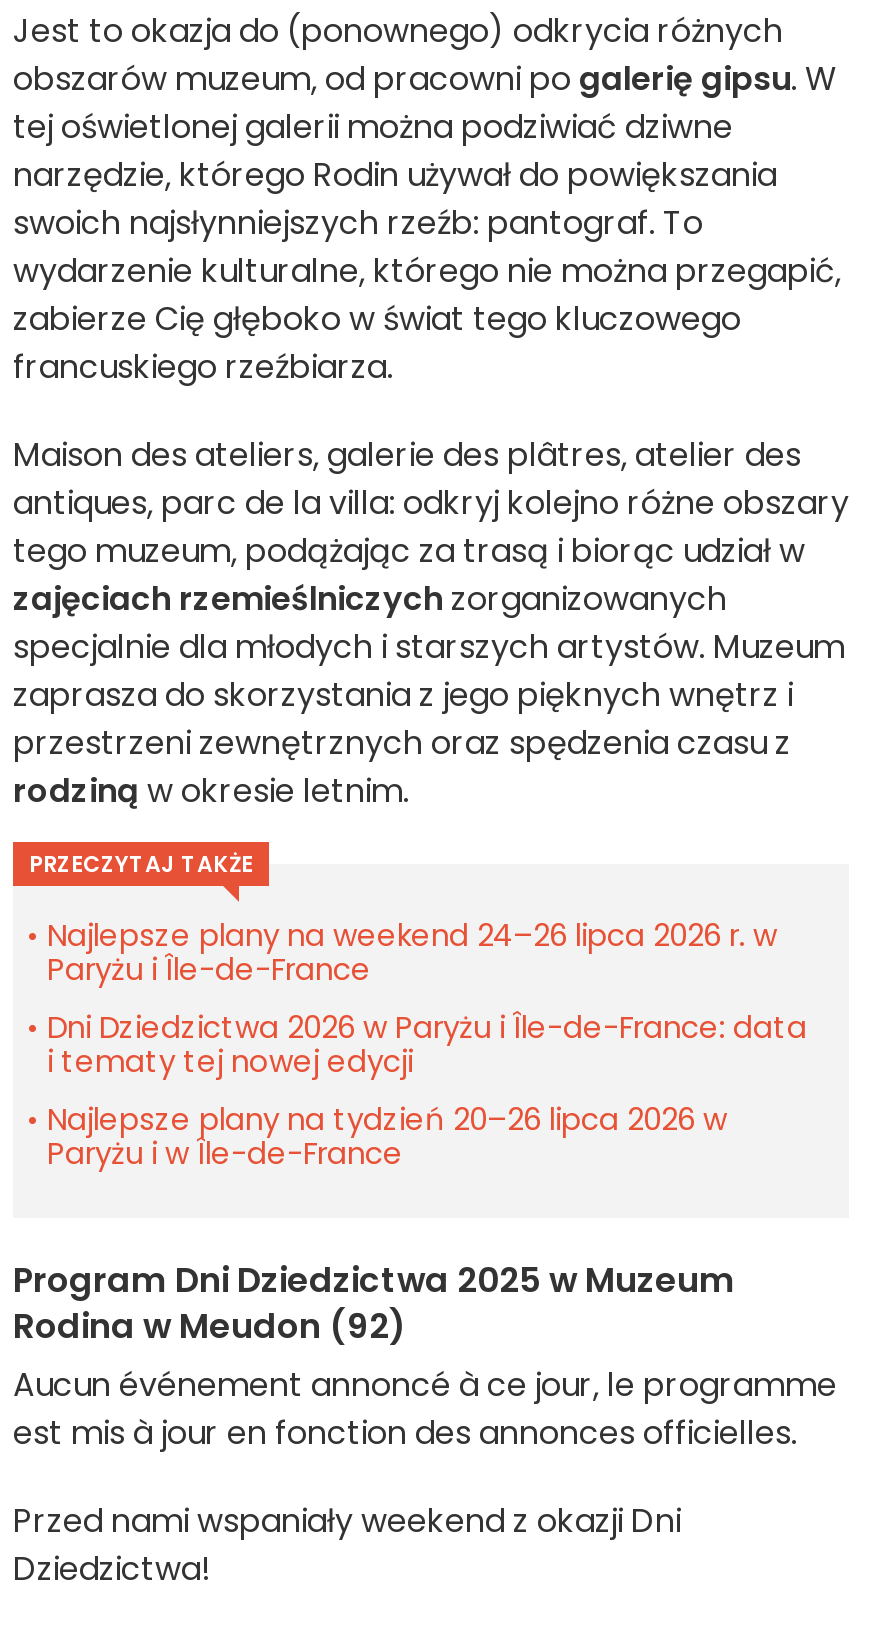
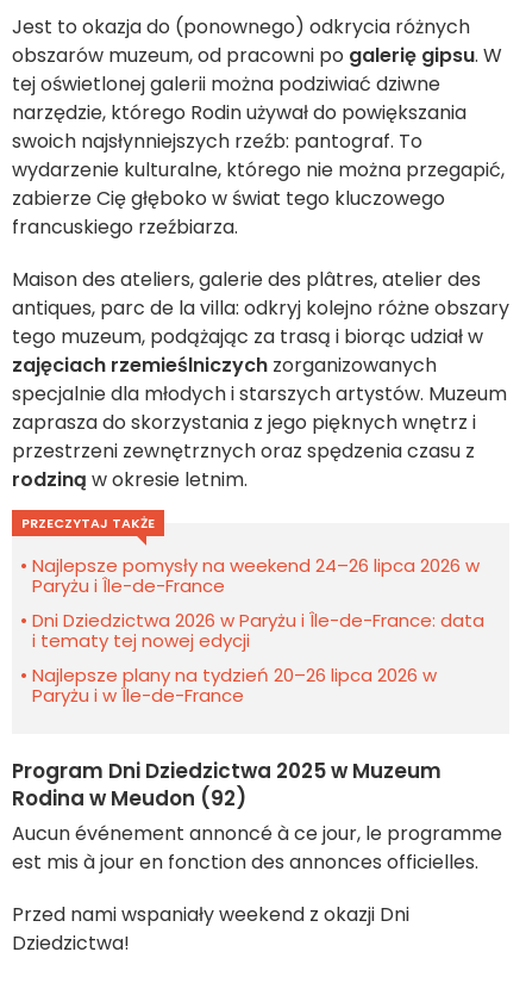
[47,915,777,957] Najlepsze plany na weekend 24–26 lipca 2026 r. w -> [32,553,480,578] Najlepsze pomysły na weekend 24–26 lipca 2026 w

